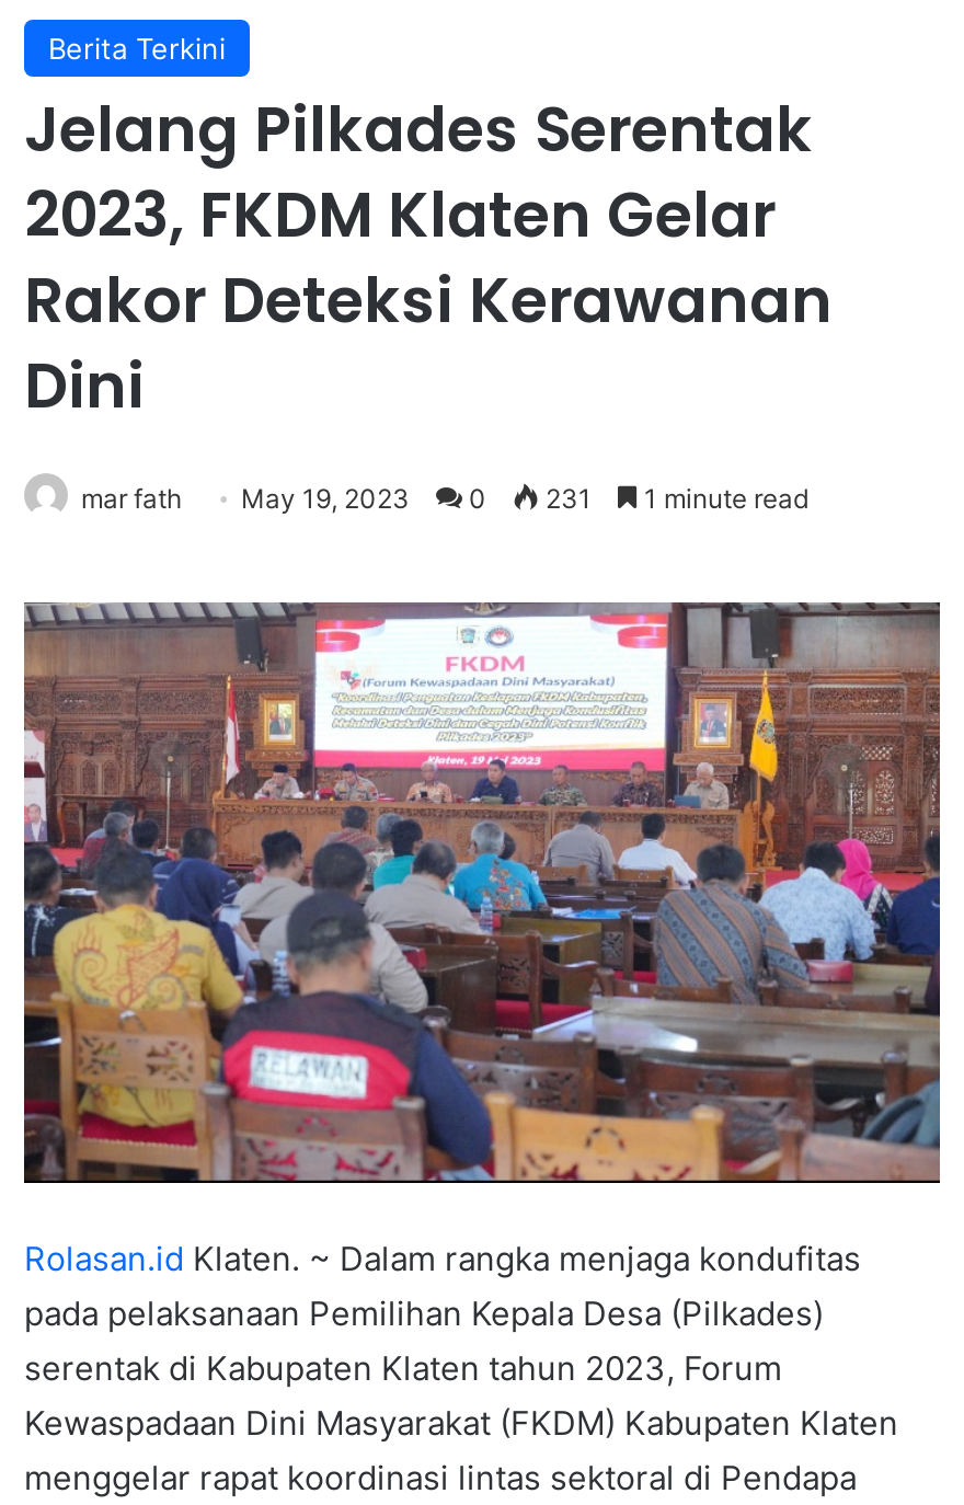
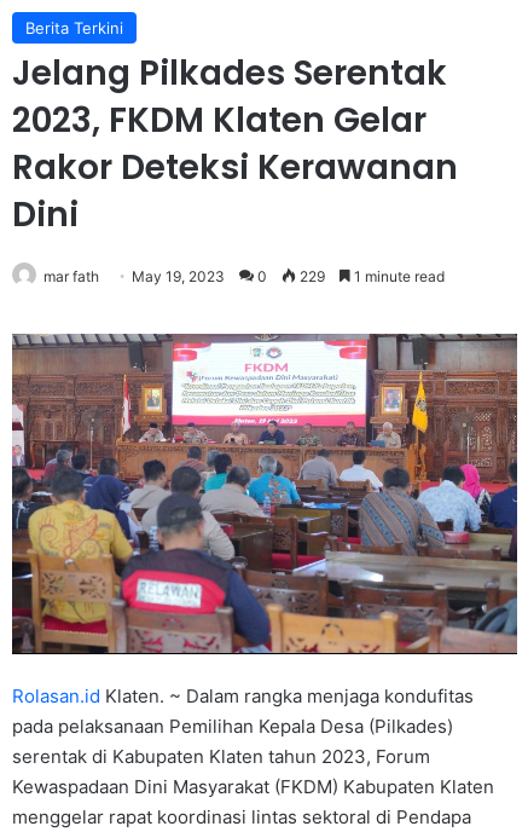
[81,482,808,515] mar fath May 19, 2023 0 231 1 minute read -> [43,267,445,285] mar fath May 19, 2023 0 229 1 minute read

